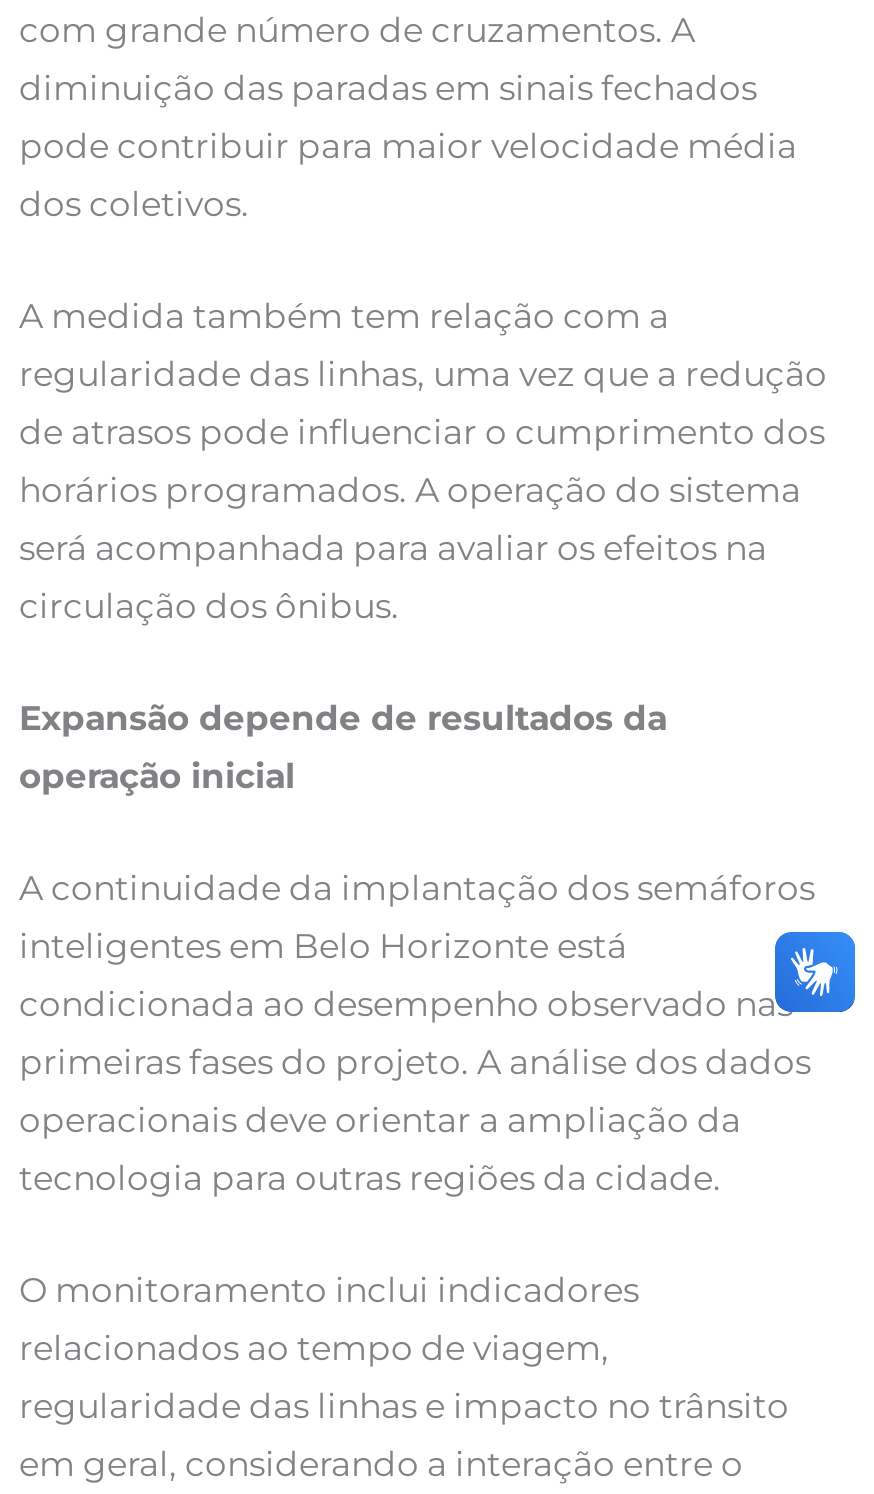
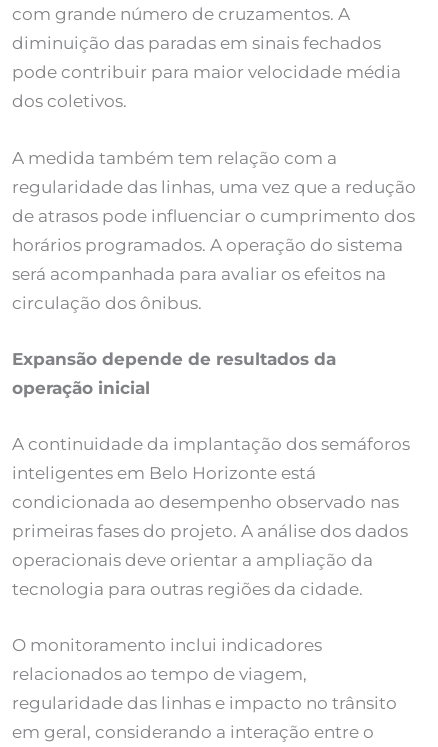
[771,928,859,1016] [image] -> none

